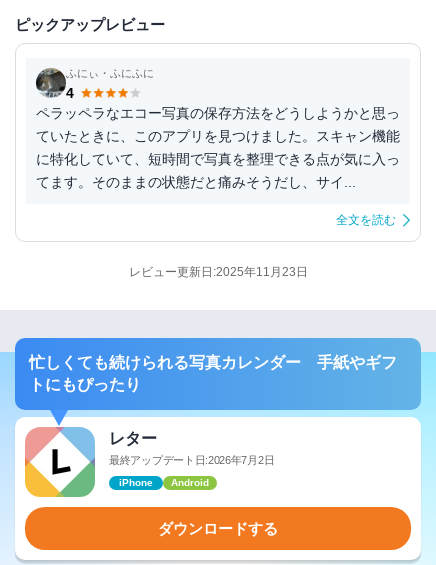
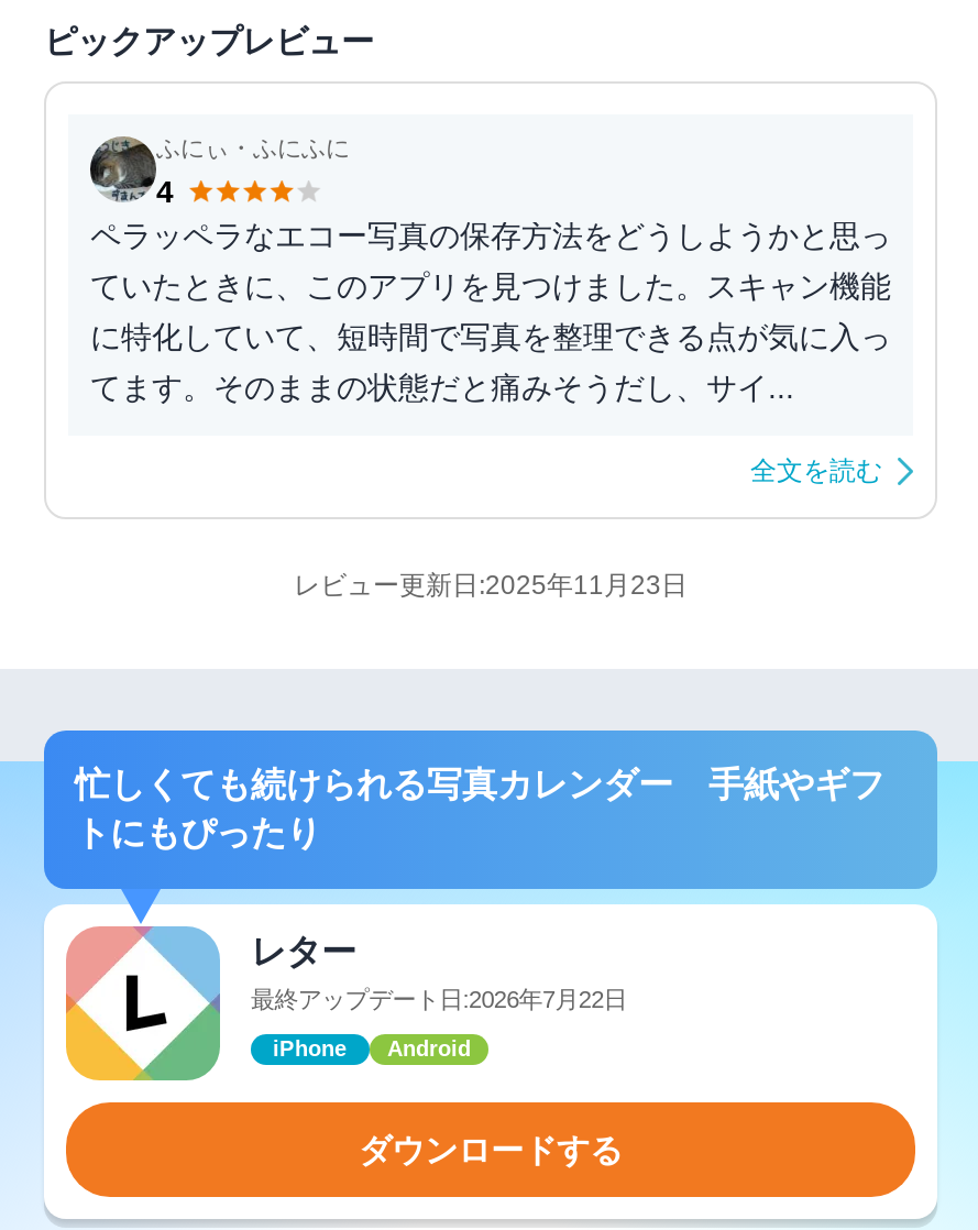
[109,454,274,466] 最終アップデート日:2026年7月2日 -> [251,986,627,1012] 最終アップデート日:2026年7月22日

